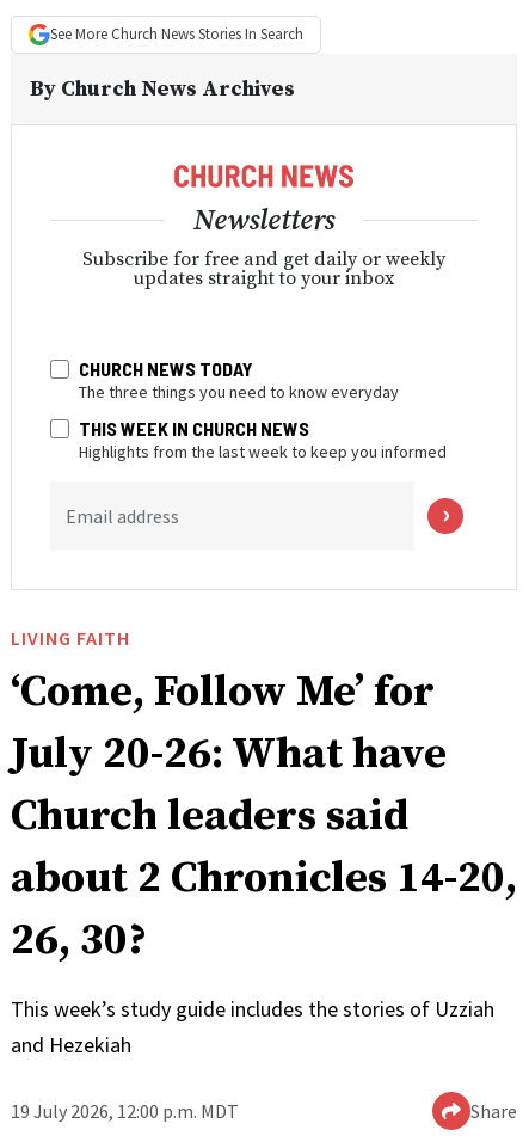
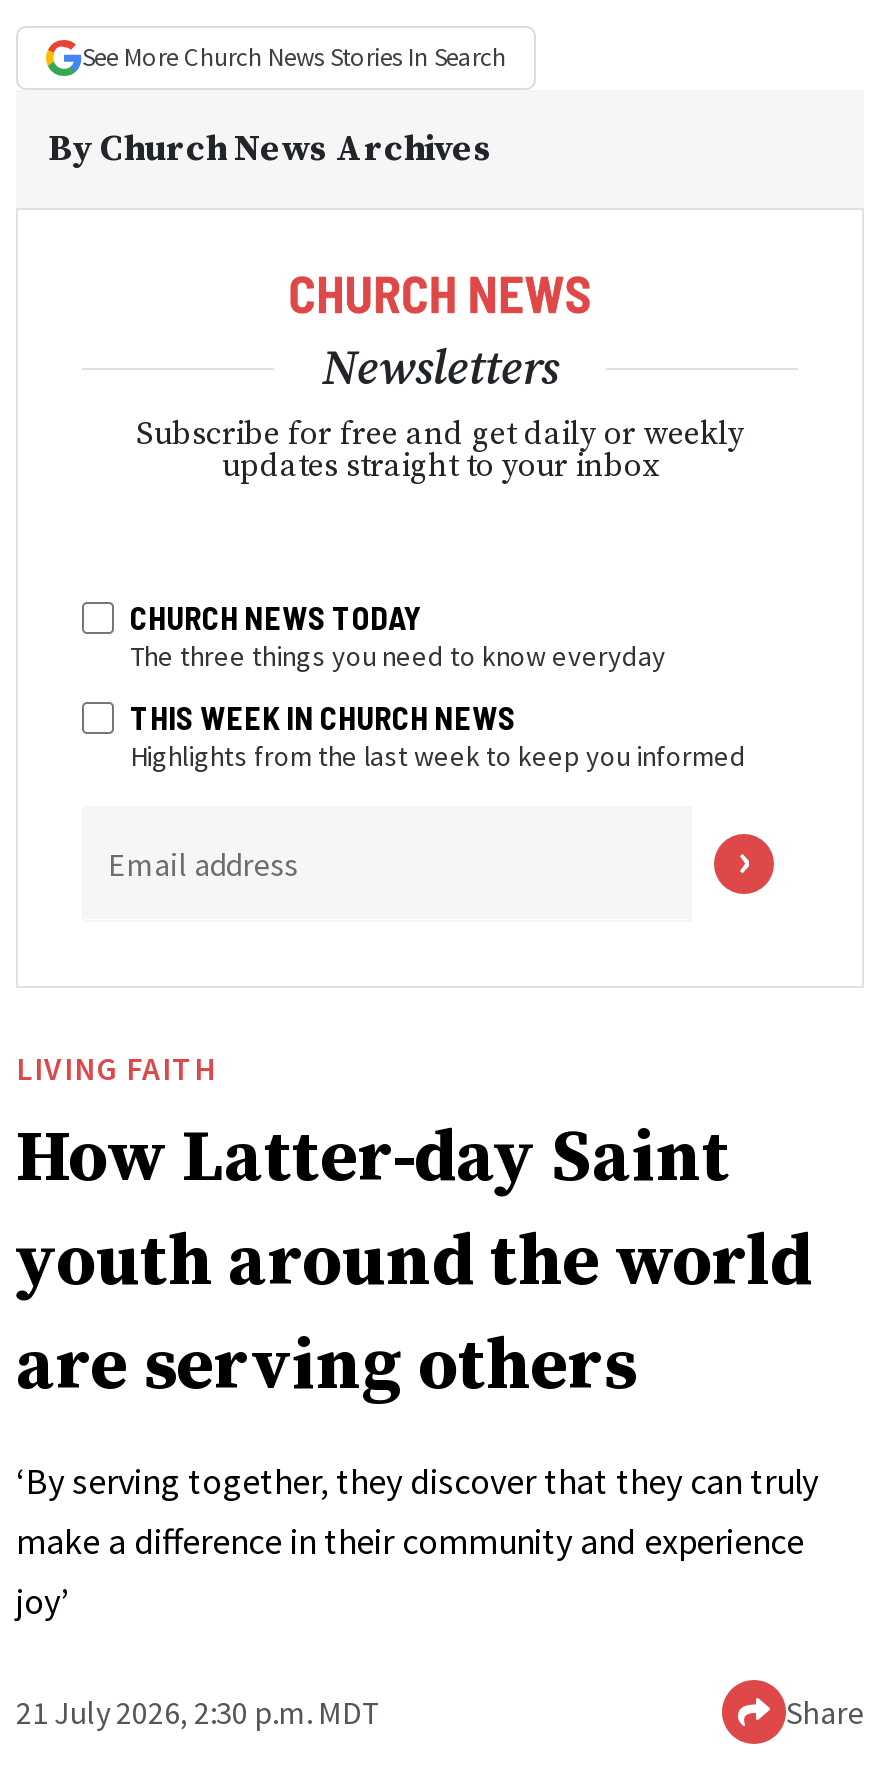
[11,665,517,967] ‘Come, Follow Me’ for | July 20-26: What have | Church leaders said | about 2 Chronicles 14-20, | 26, 30? -> [16,1113,812,1411] How Latter-day Saint | youth around the world | are serving others
[11,995,494,1058] This week’s study guide includes the stories of Uzziah | and Hezekiah -> [16,1457,818,1623] ‘By serving together, they discover that they can truly | make a difference in their community and experience | joy’
[11,1099,239,1122] 19 July 2026, 12:00 p.m. MDT -> [16,1691,382,1731] 21 July 2026, 2:30 p.m. MDT

